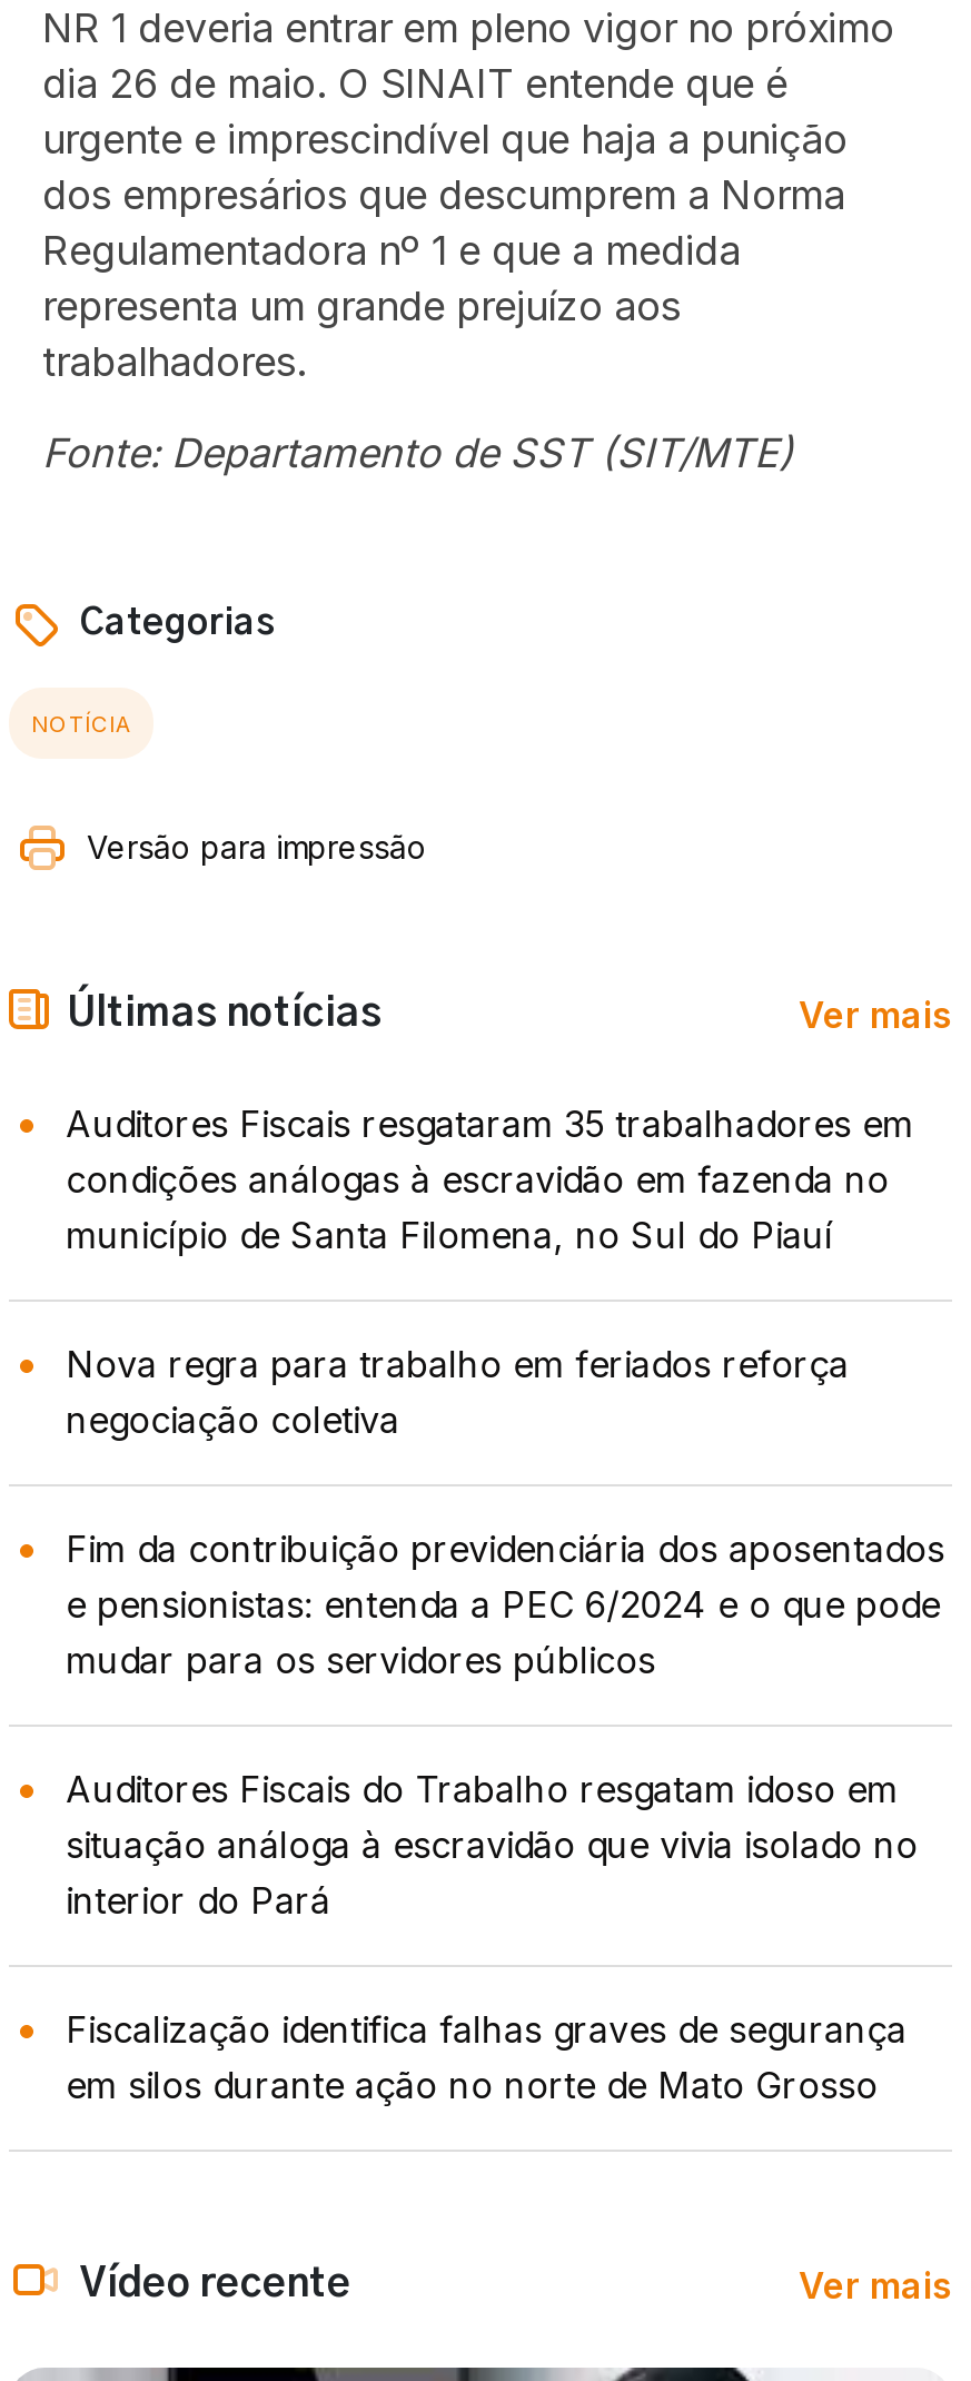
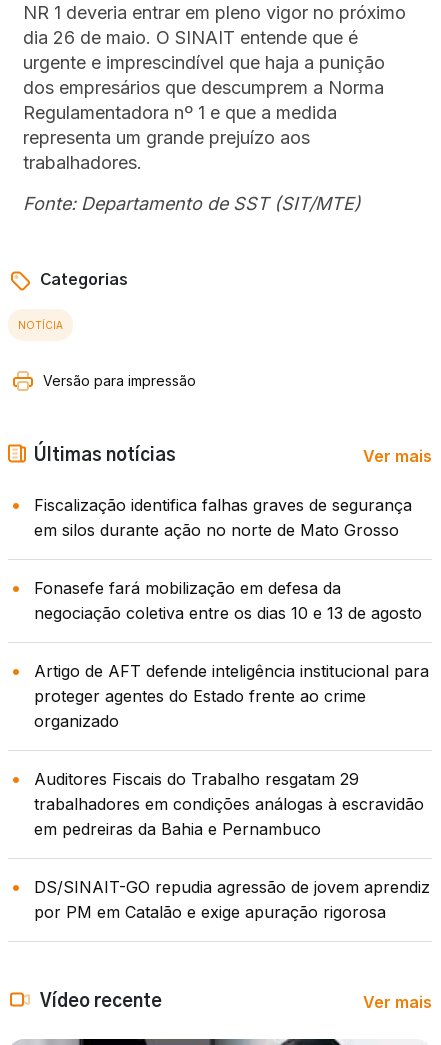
[66,1103,945,1924] Auditores Fiscais resgataram 35 trabalhadores em | condições análogas à escravidão em fazenda no | município de Santa Filomena, no Sul do Piauí | Nova regra para trabalho em feriados reforça | negociação coletiva | Fim da contribuição previdenciária dos aposentados | e pensionistas: entenda a PEC 6/2024 e o que pode | mudar para os servidores públicos | Auditores Fiscais do Trabalho resgatam idoso em | situação análoga à escravidão que vivia isolado no | interior do Pará -> none
moved [66,2008,907,2108] -> [34,495,412,540]: Fiscalização identifica falhas graves de segurança | em silos durante ação no norte de Mato Grosso
none -> [34,578,430,922] Fonasefe fará mobilização em defesa da | negociação coletiva entre os dias 10 e 13 de agosto | Artigo de AFT defende inteligência institucional para | proteger agentes do Estado frente ao crime | organizado | Auditores Fiscais do Trabalho resgatam 29 | trabalhadores em condições análogas à escravidão | em pedreiras da Bahia e Pernambuco | DS/SINAIT-GO repudia agressão de jovem aprendiz | por PM em Catalão e exige apuração rigorosa

